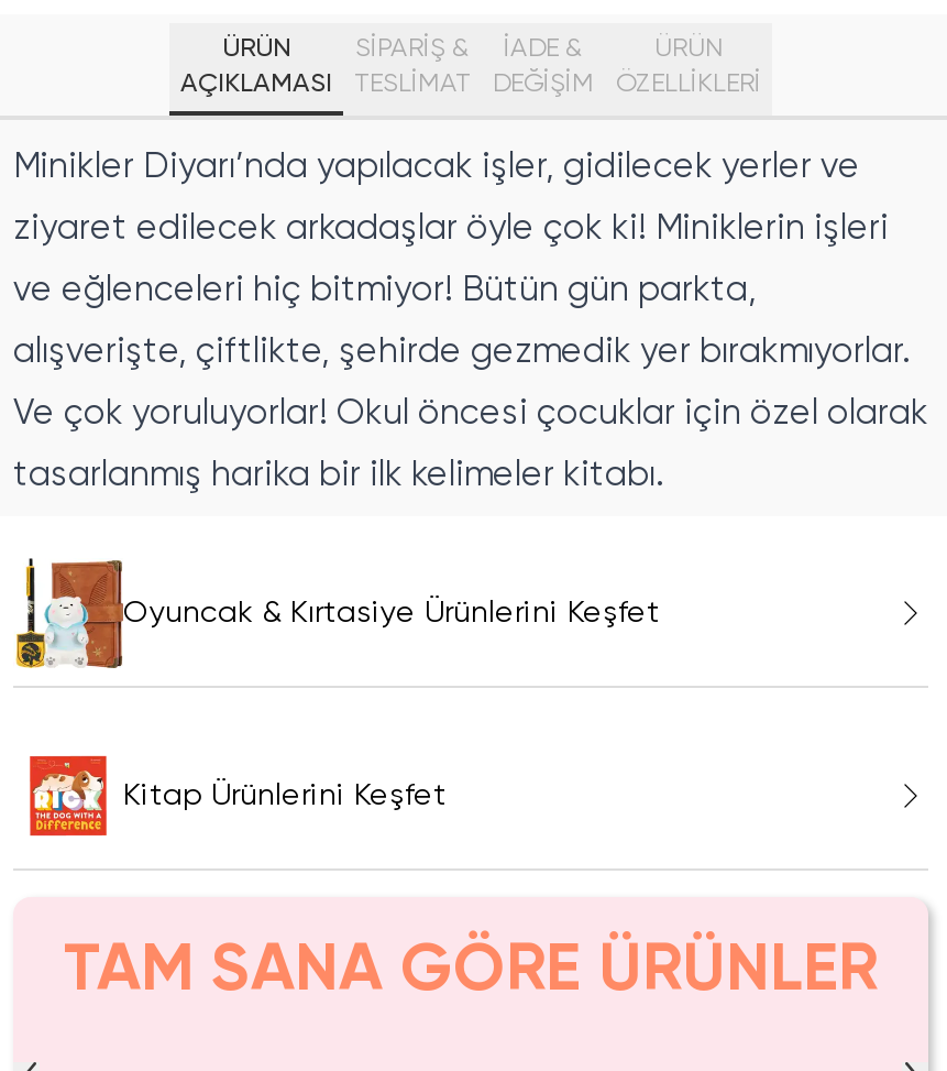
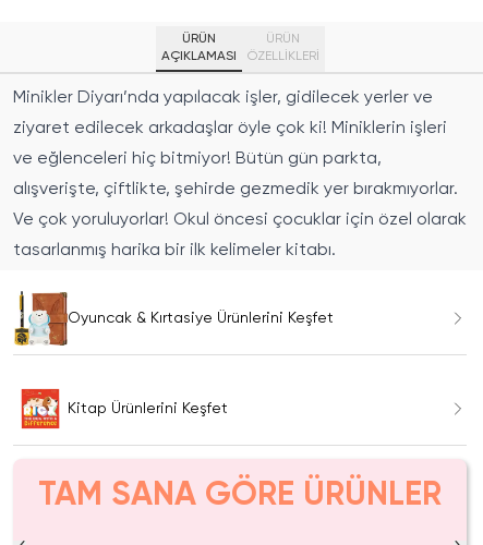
[354,36,471,98] SİPARİŞ & | TESLİMAT -> none
[493,36,594,98] İADE & | DEĞİŞİM -> none

